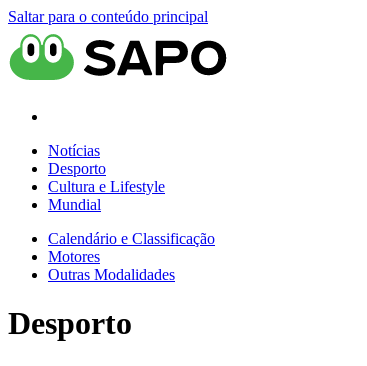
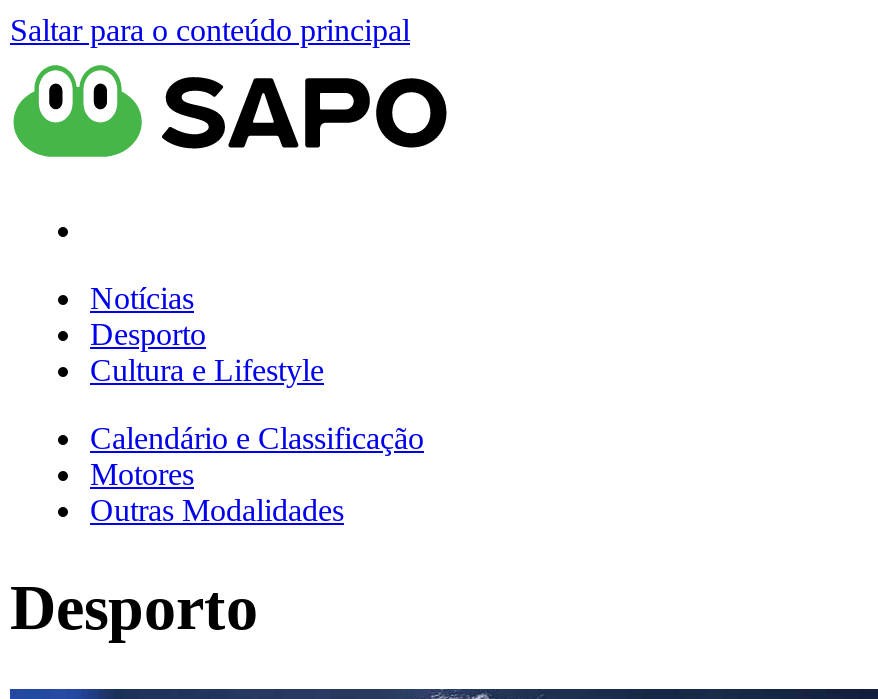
[48,196,101,213] Mundial -> none

